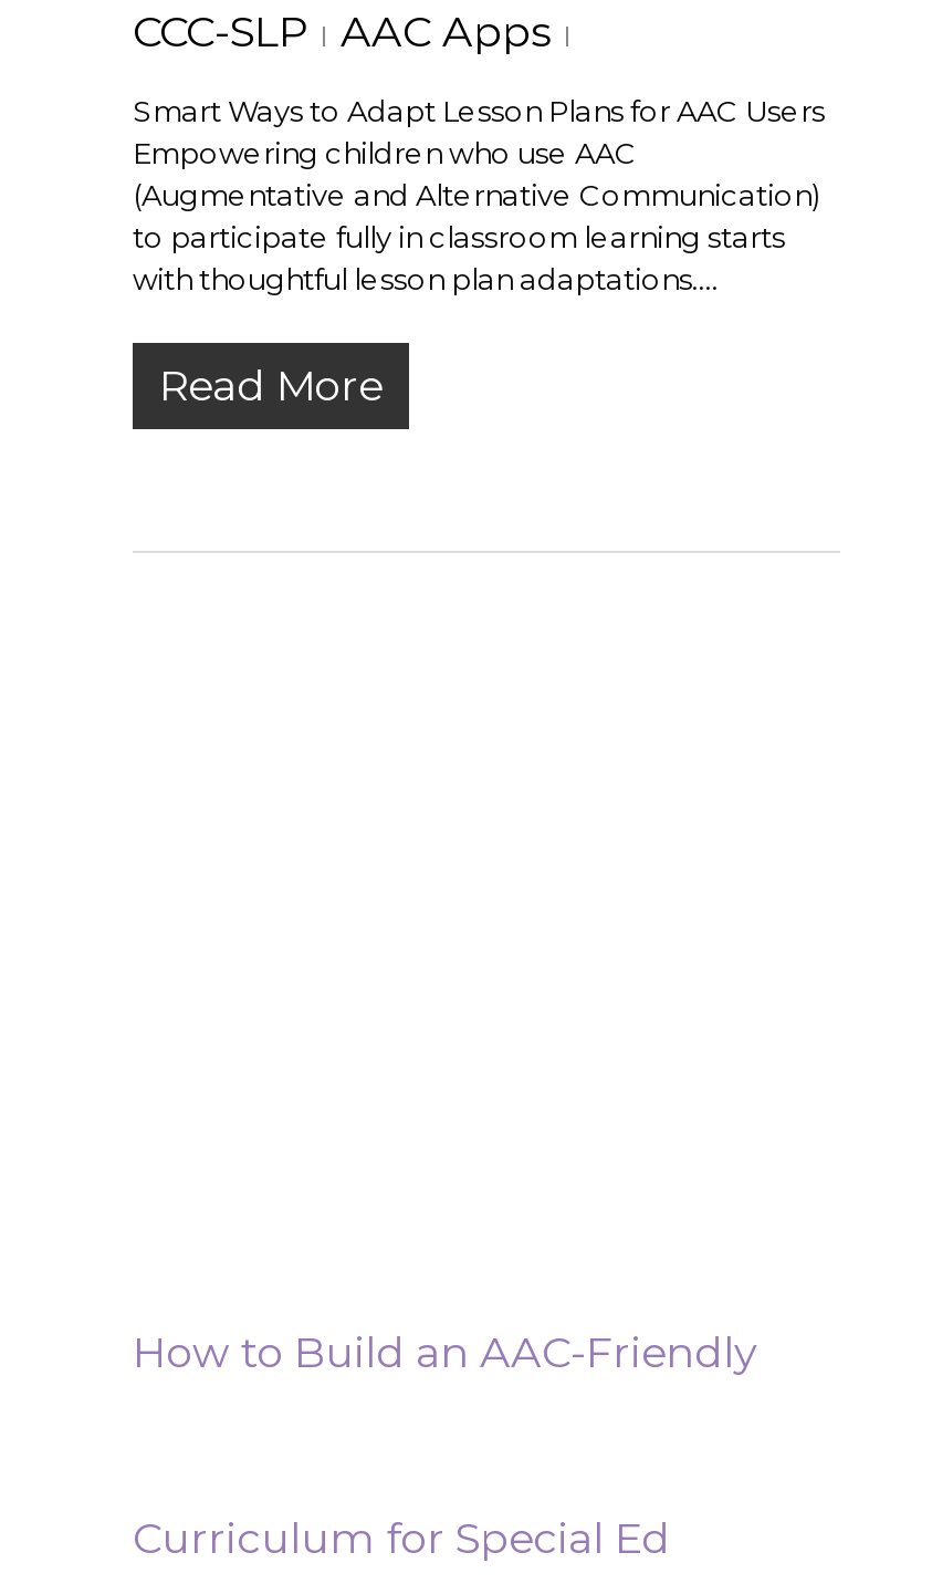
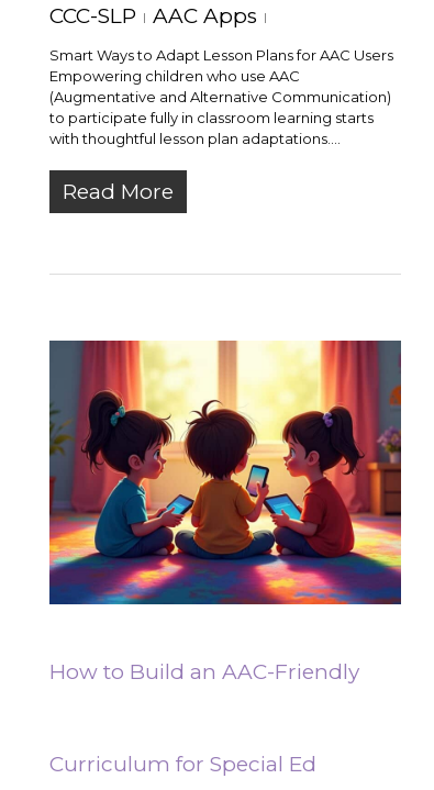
none -> [48,340,402,605] [image]

